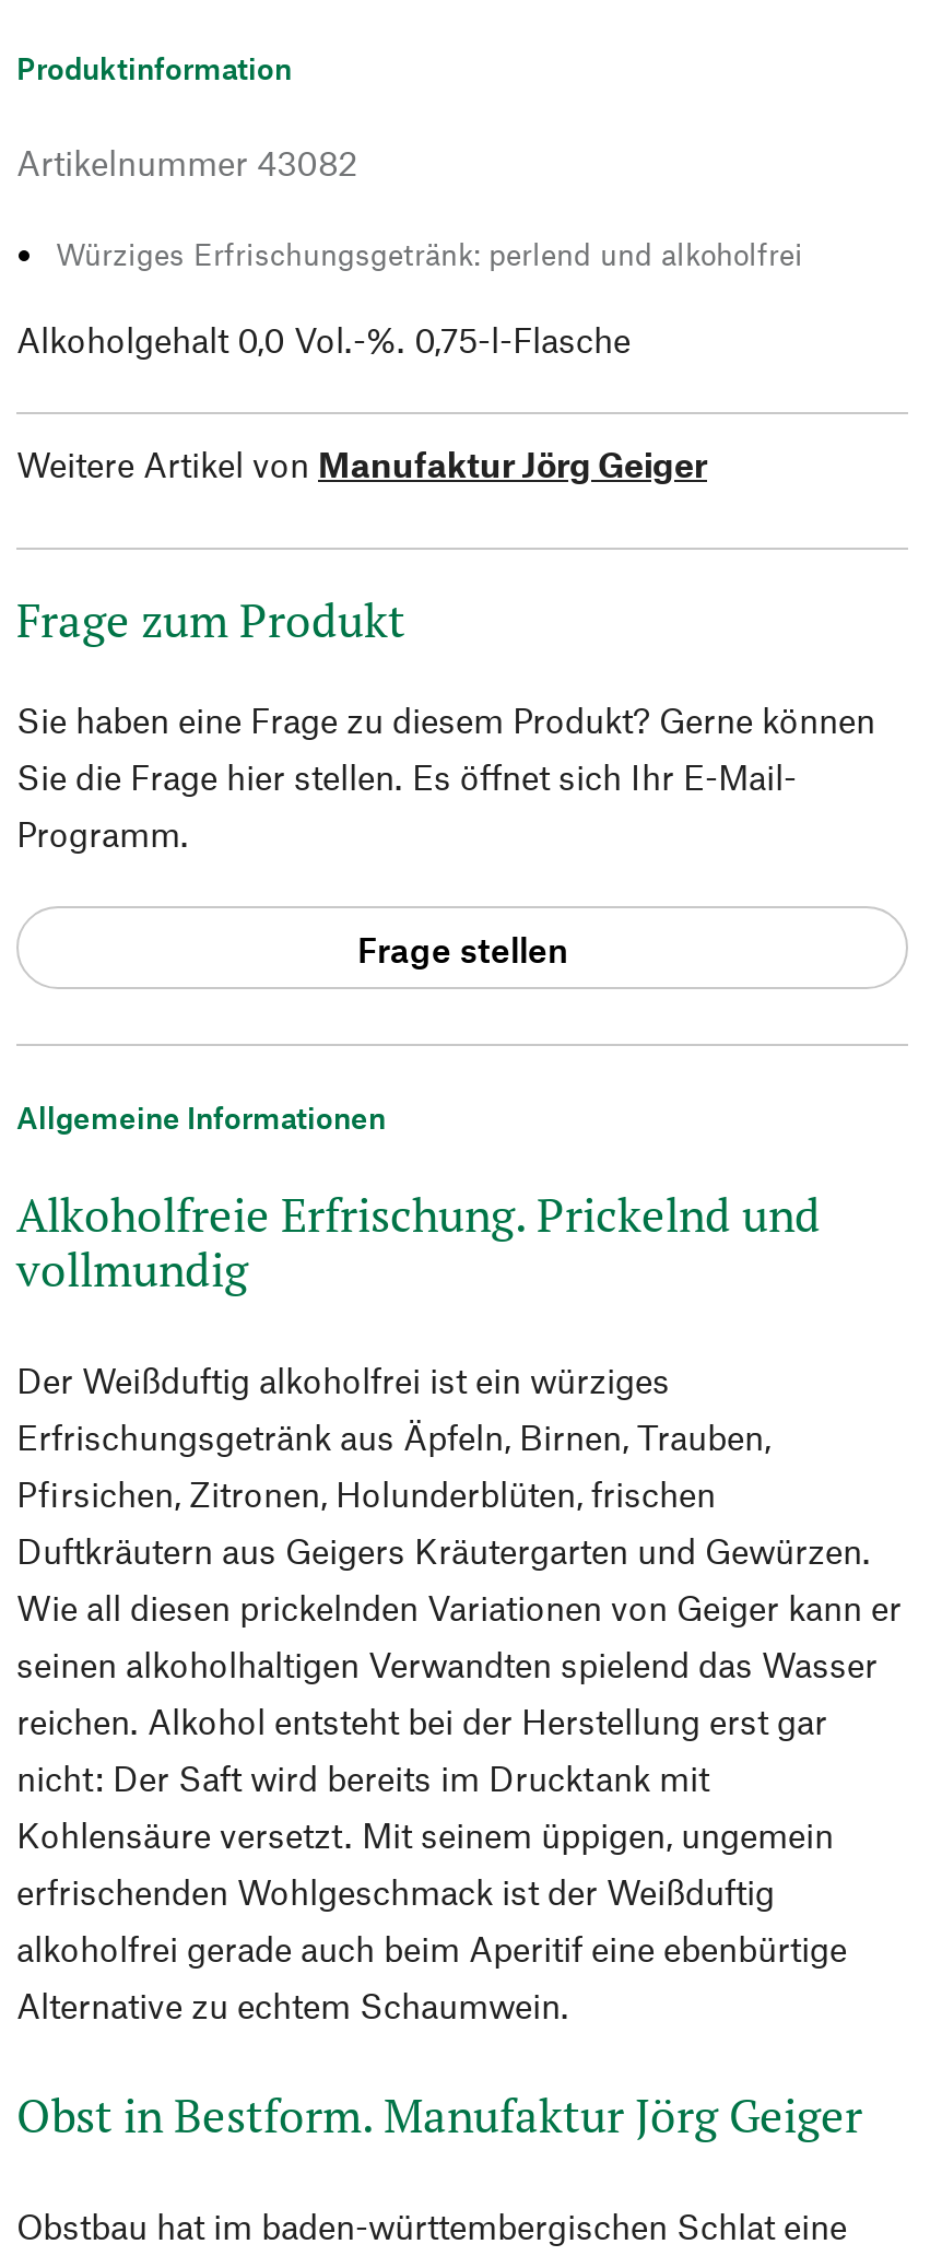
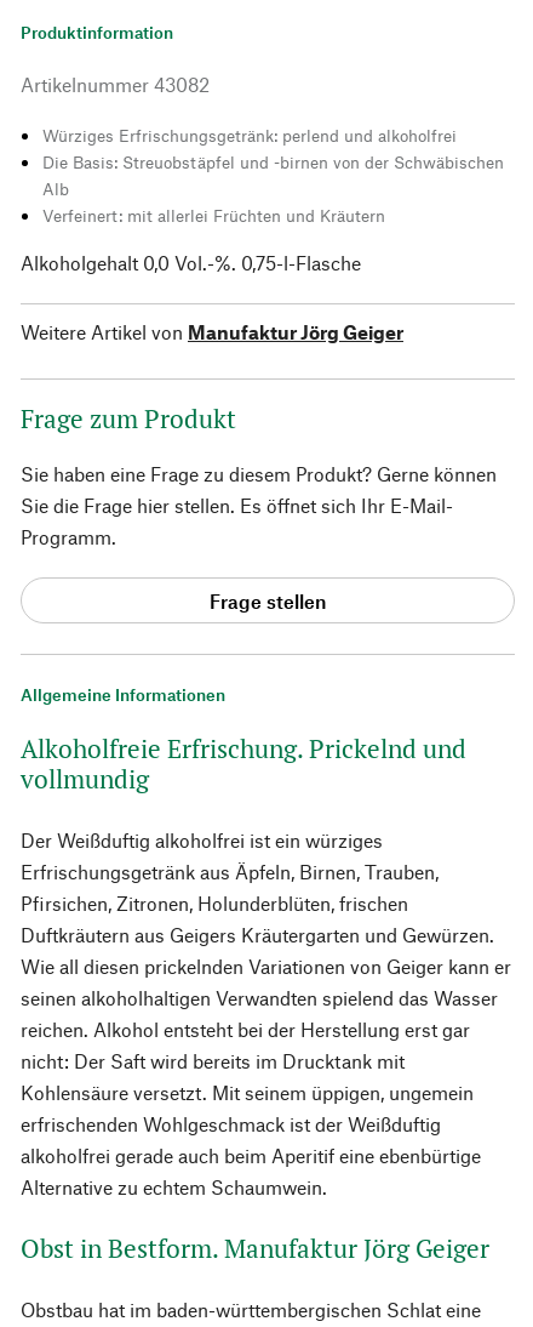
none -> [42,152,504,226] Die Basis: Streuobstäpfel und -birnen von der Schwäbischen | Alb | Verfeinert: mit allerlei Früchten und Kräutern

